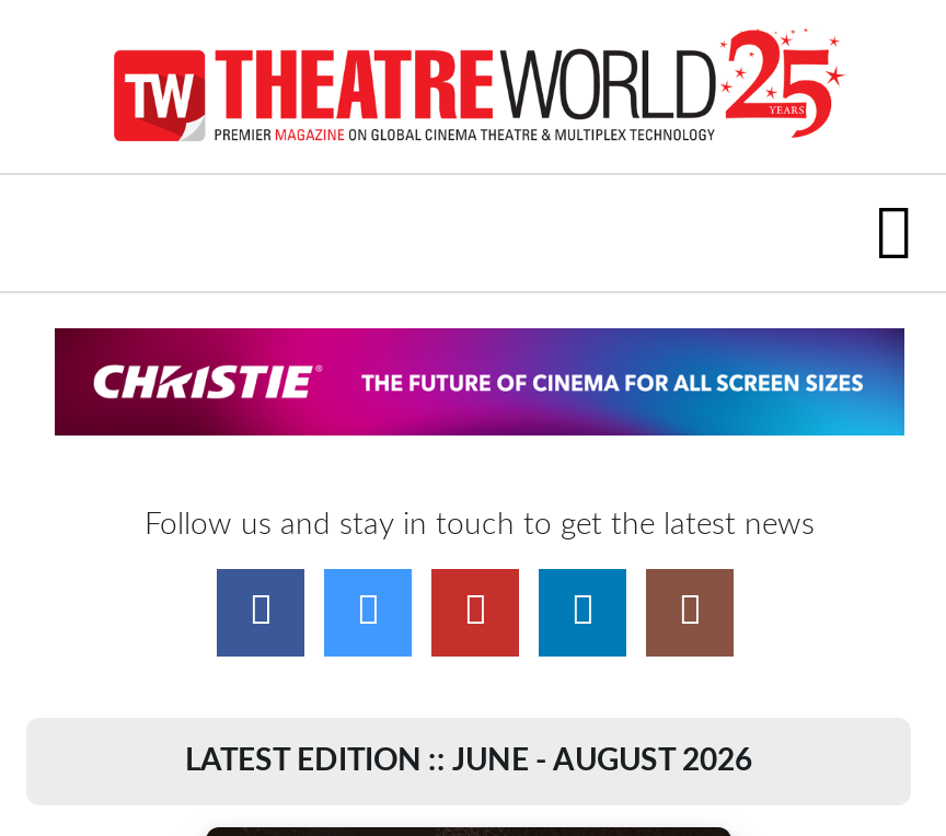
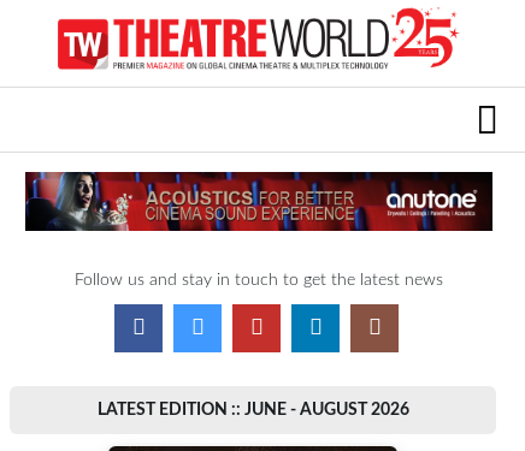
[55,326,907,438] [image] -> [25,171,494,232] [image]

